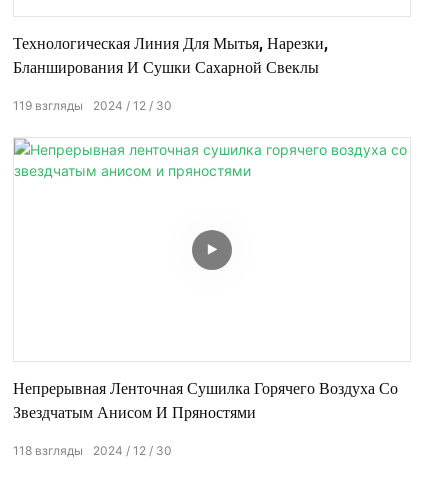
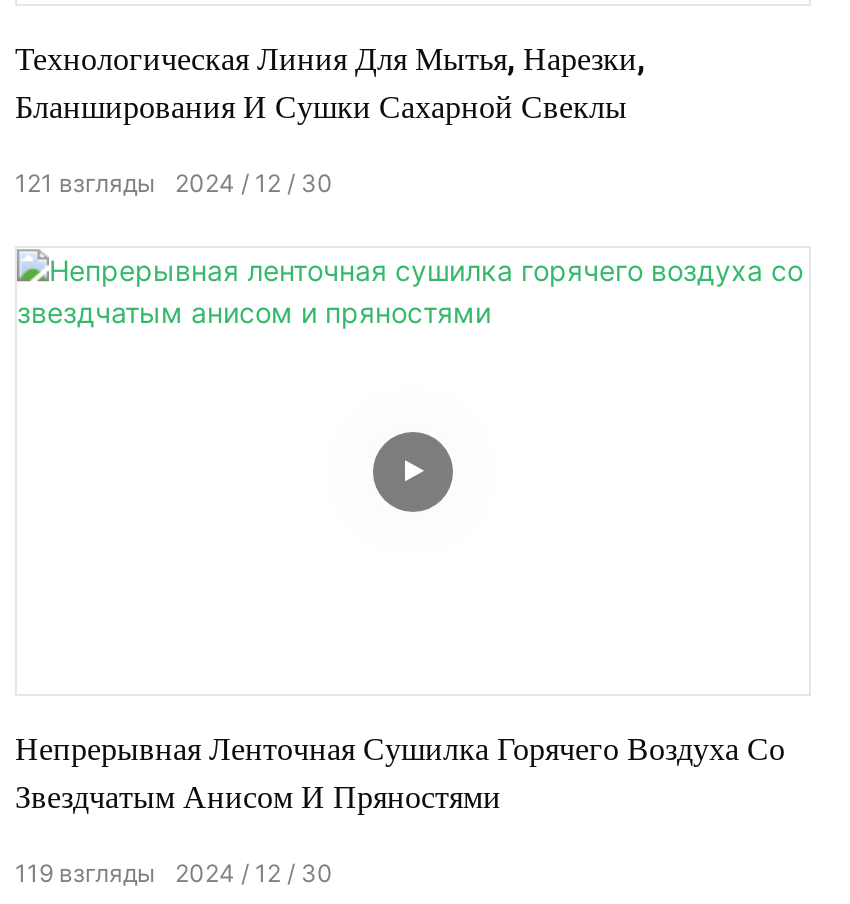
[13,98,172,113] 119 взгляды 2024 12 30 -> [15,168,333,198] 121 взгляды 2024 12 30
[13,443,172,458] 118 взгляды 2024 12 30 -> [15,859,333,889] 119 взгляды 2024 12 30

